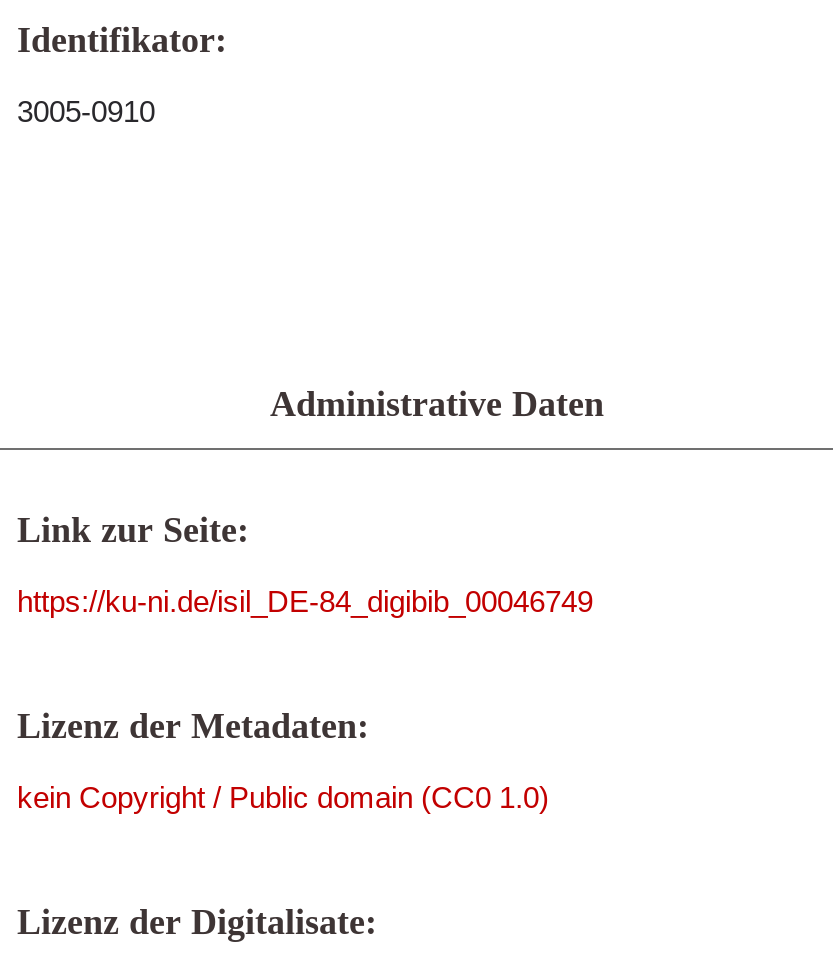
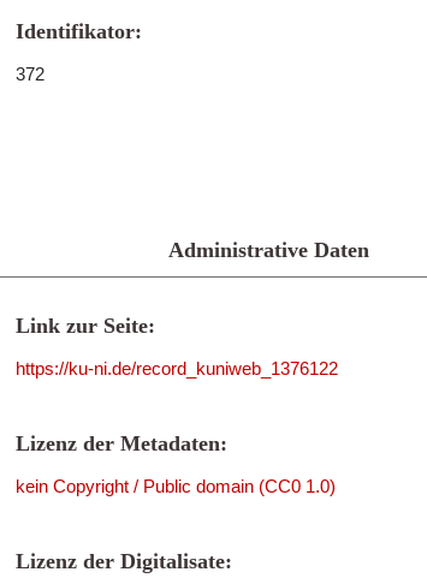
[17,94,155,128] 3005-0910 -> [16,64,45,84] 372
[17,584,593,618] https://ku-ni.de/isil_DE-84_digibib_00046749 -> [16,358,338,379] https://ku-ni.de/record_kuniweb_1376122

